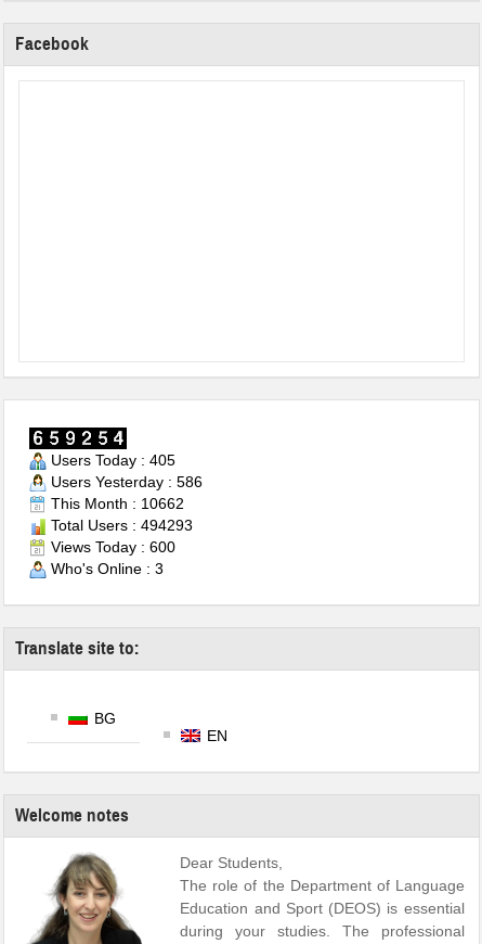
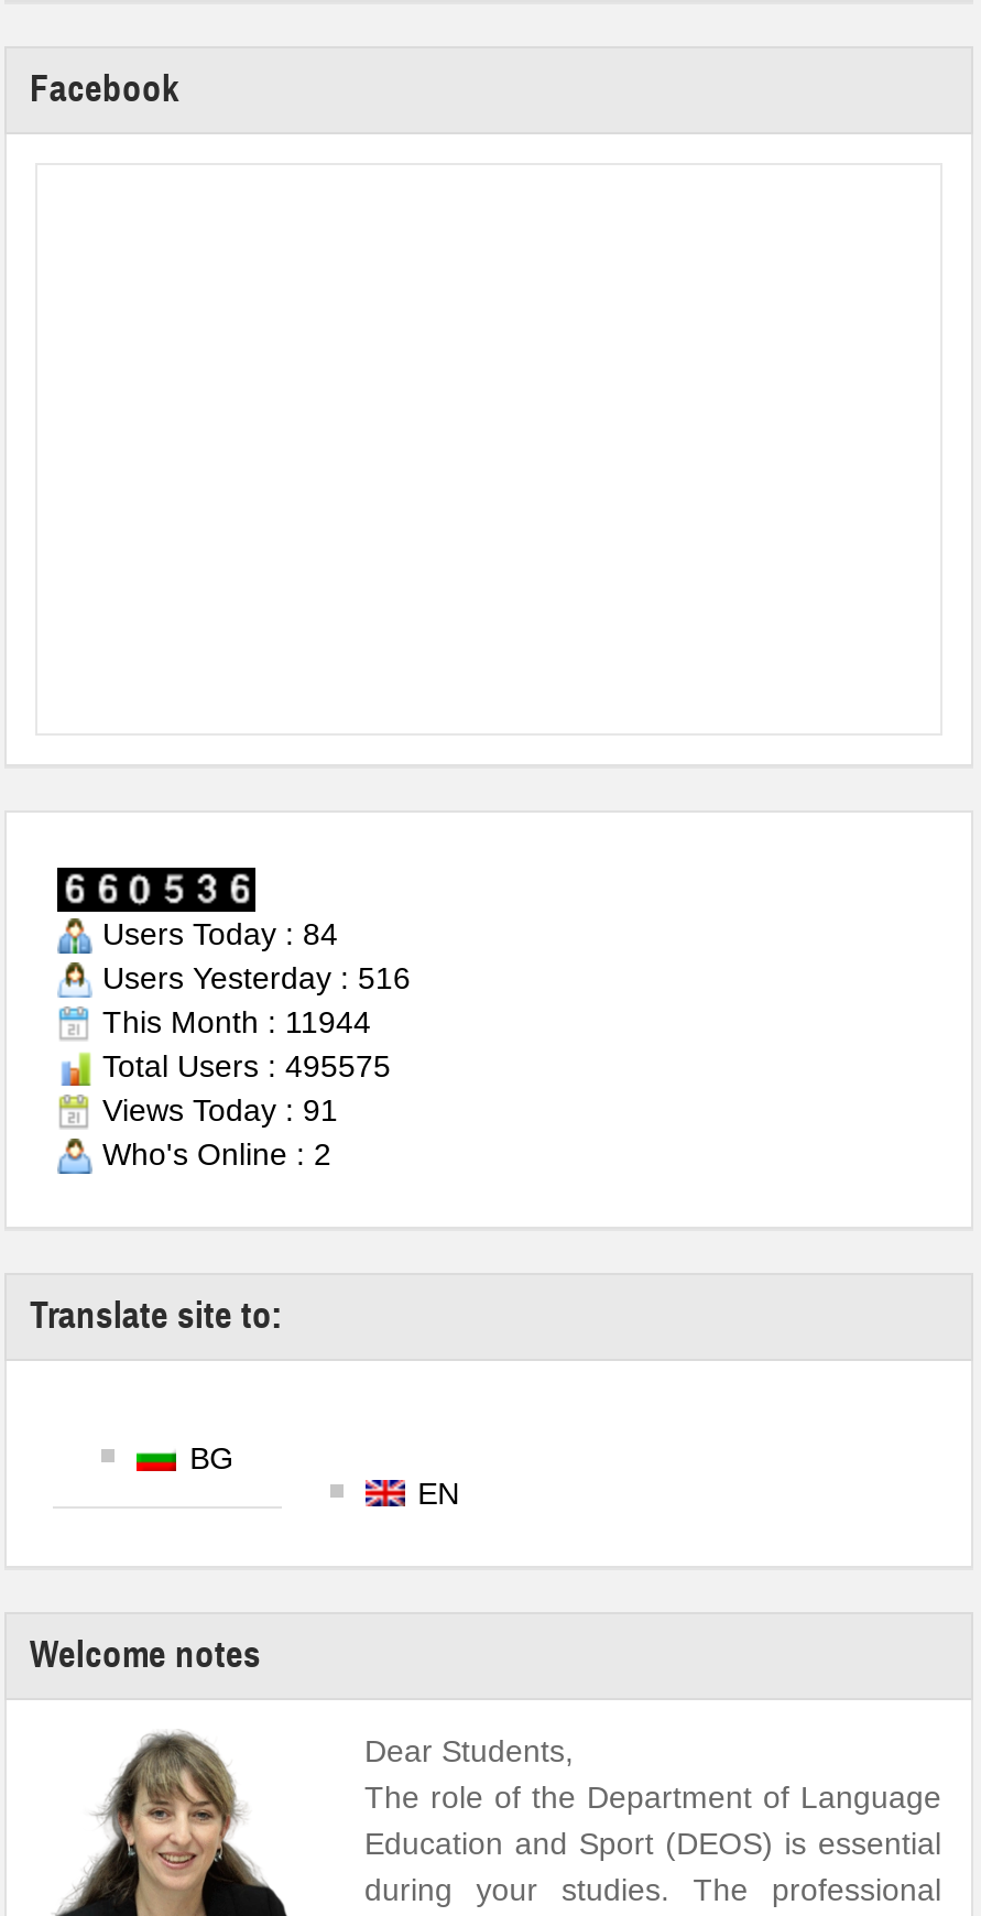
[47,451,176,468] Users Today : 405 -> [94,915,338,951] Users Today : 84
[47,473,203,490] Users Yesterday : 586 -> [94,960,411,995] Users Yesterday : 516
[47,494,185,512] This Month : 10662 -> [94,1004,371,1039] This Month : 11944
[47,516,193,534] Total Users : 494293 -> [94,1048,391,1083] Total Users : 495575
[47,538,176,555] Views Today : 600 -> [94,1092,338,1127] Views Today : 91
[47,560,164,577] Who's Online : 3 -> [94,1136,331,1171] Who's Online : 2

